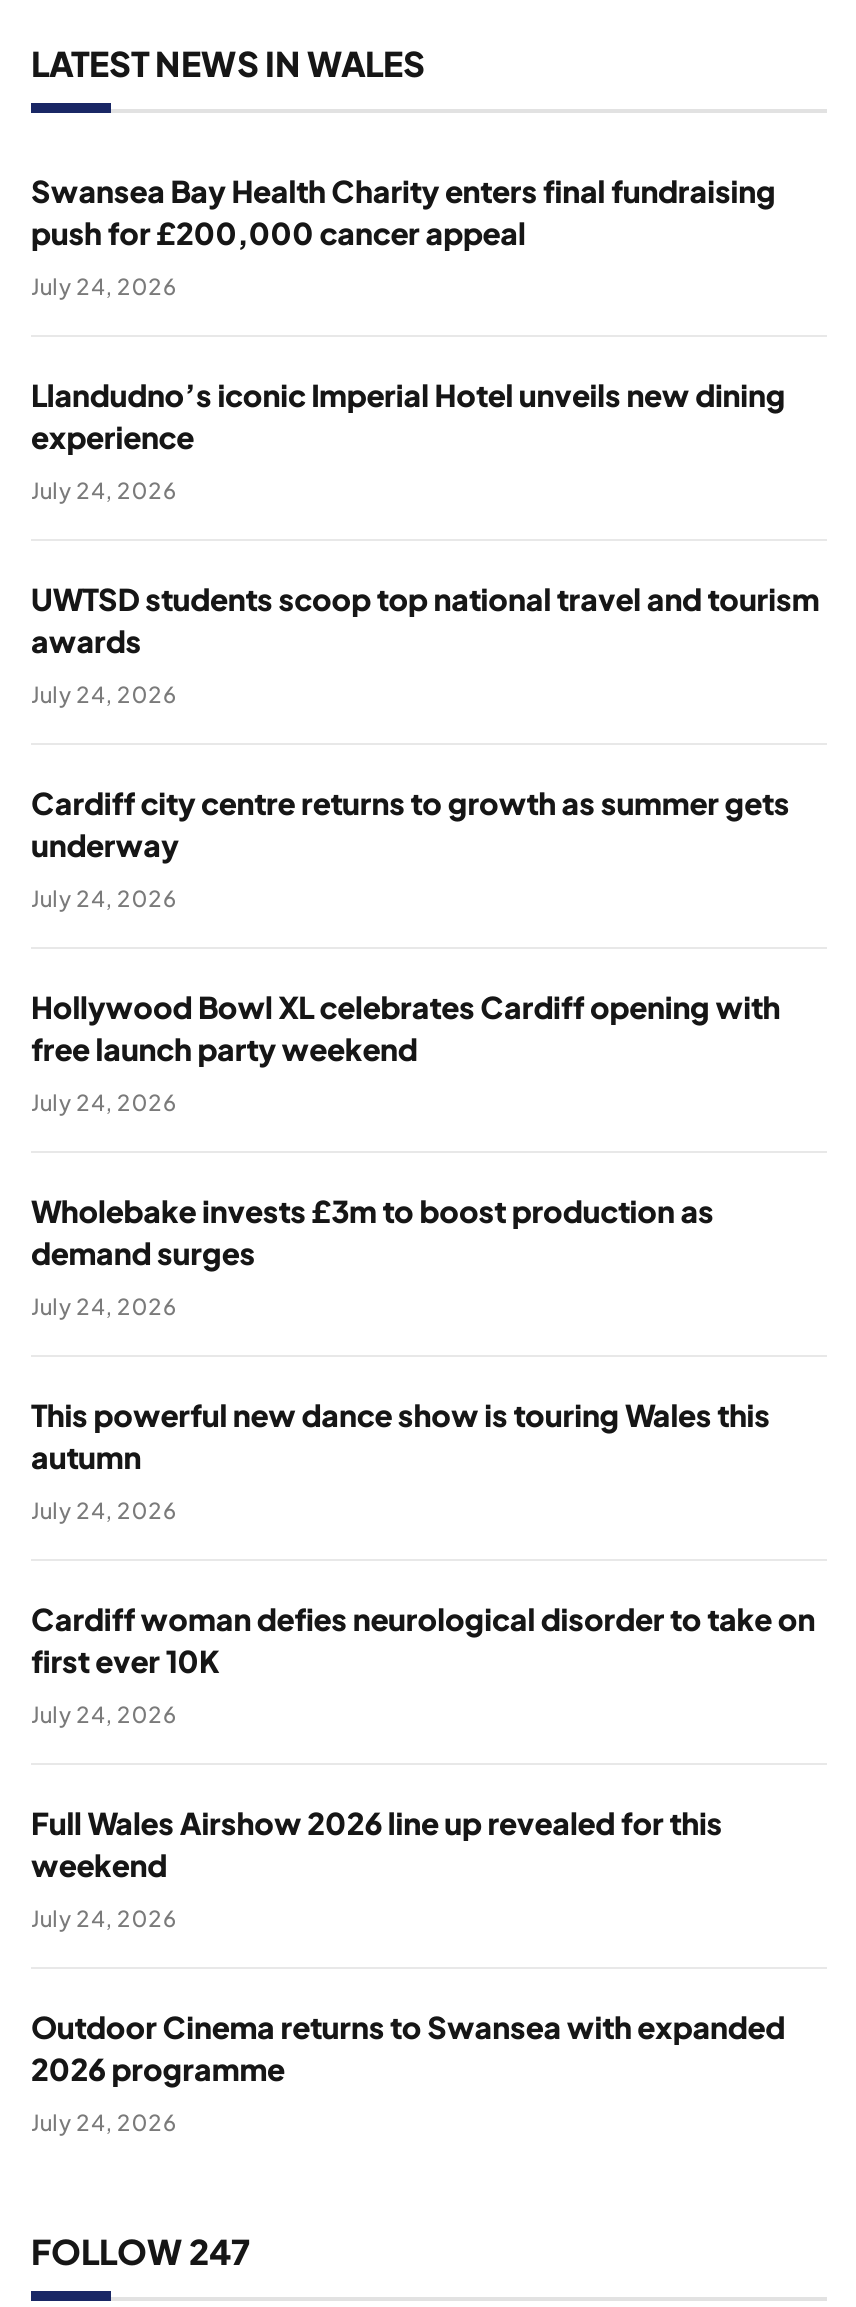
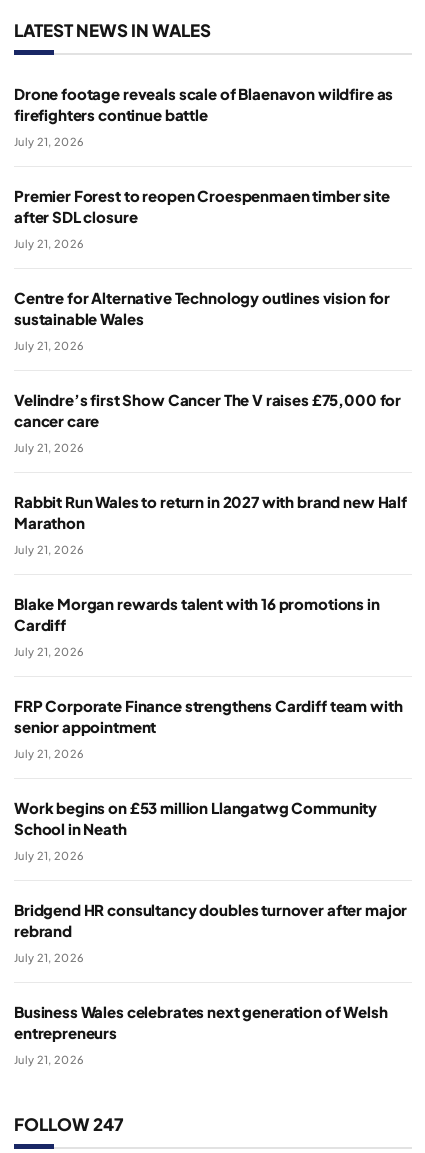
[31,171,776,251] Swansea Bay Health Charity enters final fundraising | push for £200,000 cancer appeal -> [14,84,393,124] Drone footage reveals scale of Blaenavon wildfire as | firefighters continue battle
[31,273,178,299] July 24, 2026 -> [14,135,84,148] July 21, 2026
[31,375,785,455] Llandudno’s iconic Imperial Hotel unveils new dining | experience -> [14,186,390,226] Premier Forest to reopen Croespenmaen timber site | after SDL closure
[31,477,178,503] July 24, 2026 -> [14,237,84,250] July 21, 2026
[31,579,819,659] UWTSD students scoop top national travel and tourism | awards -> [14,288,390,328] Centre for Alternative Technology outlines vision for | sustainable Wales
[31,681,178,707] July 24, 2026 -> [14,339,84,352] July 21, 2026
[31,783,789,863] Cardiff city centre returns to growth as summer gets | underway -> [14,390,401,430] Velindre’s first Show Cancer The V raises £75,000 for | cancer care
[31,885,178,911] July 24, 2026 -> [14,441,84,454] July 21, 2026
[31,987,780,1067] Hollywood Bowl XL celebrates Cardiff opening with | free launch party weekend -> [14,492,407,532] Rabbit Run Wales to return in 2027 with brand new Half | Marathon
[31,1089,178,1115] July 24, 2026 -> [14,543,84,556] July 21, 2026
[31,1191,714,1271] Wholebake invests £3m to boost production as | demand surges -> [14,594,380,634] Blake Morgan rewards talent with 16 promotions in | Cardiff
[31,1293,178,1319] July 24, 2026 -> [14,645,84,658] July 21, 2026
[31,1395,770,1475] This powerful new dance show is touring Wales this | autumn -> [14,696,402,736] FRP Corporate Finance strengthens Cardiff team with | senior appointment
[31,1497,178,1523] July 24, 2026 -> [14,747,84,760] July 21, 2026
[31,1599,815,1679] Cardiff woman defies neurological disorder to take on | first ever 10K -> [14,798,377,838] Work begins on £53 million Llangatwg Community | School in Neath
[31,1701,178,1727] July 24, 2026 -> [14,849,84,862] July 21, 2026
[31,1803,722,1883] Full Wales Airshow 2026 line up revealed for this | weekend -> [14,900,407,940] Bridgend HR consultancy doubles turnover after major | rebrand
[31,1905,178,1931] July 24, 2026 -> [14,951,84,964] July 21, 2026
[31,2007,785,2087] Outdoor Cinema returns to Swansea with expanded | 2026 programme -> [14,1002,387,1042] Business Wales celebrates next generation of Welsh | entrepreneurs
[31,2109,178,2135] July 24, 2026 -> [14,1053,84,1066] July 21, 2026

